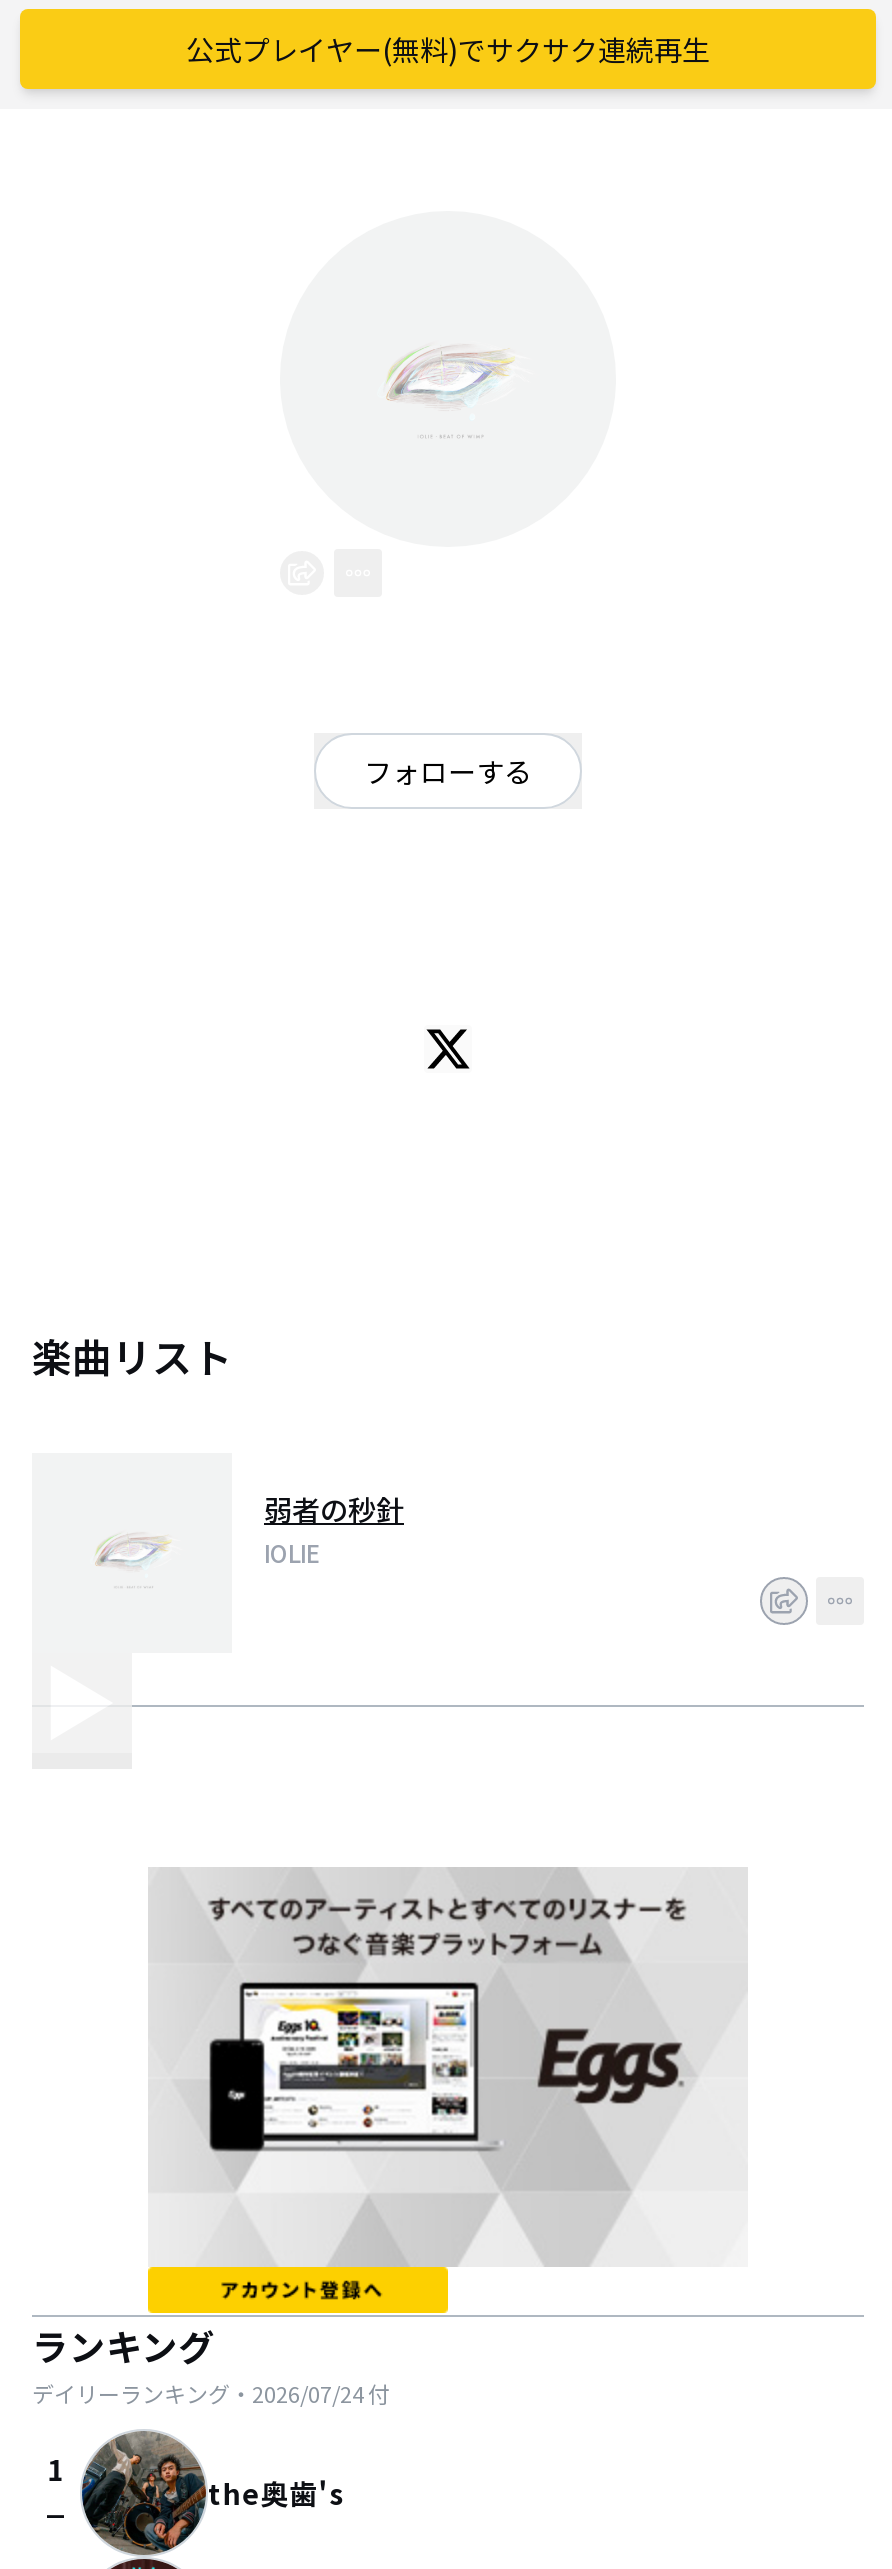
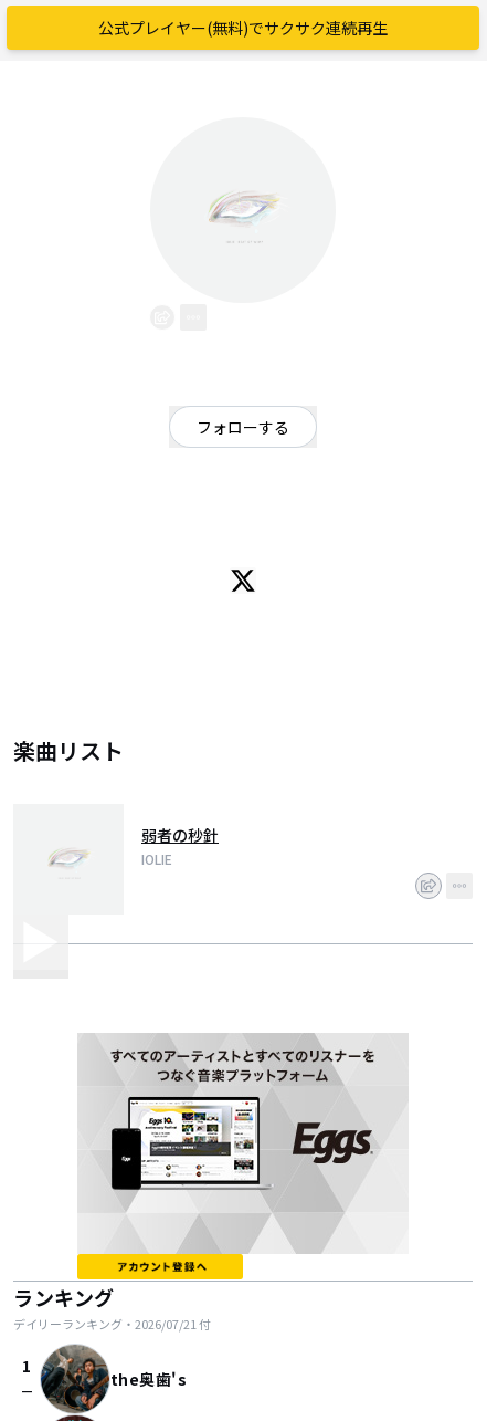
[32,2377,390,2409] デイリーランキング・2026/07/24付 -> [13,1315,211,1333] デイリーランキング・2026/07/21付

